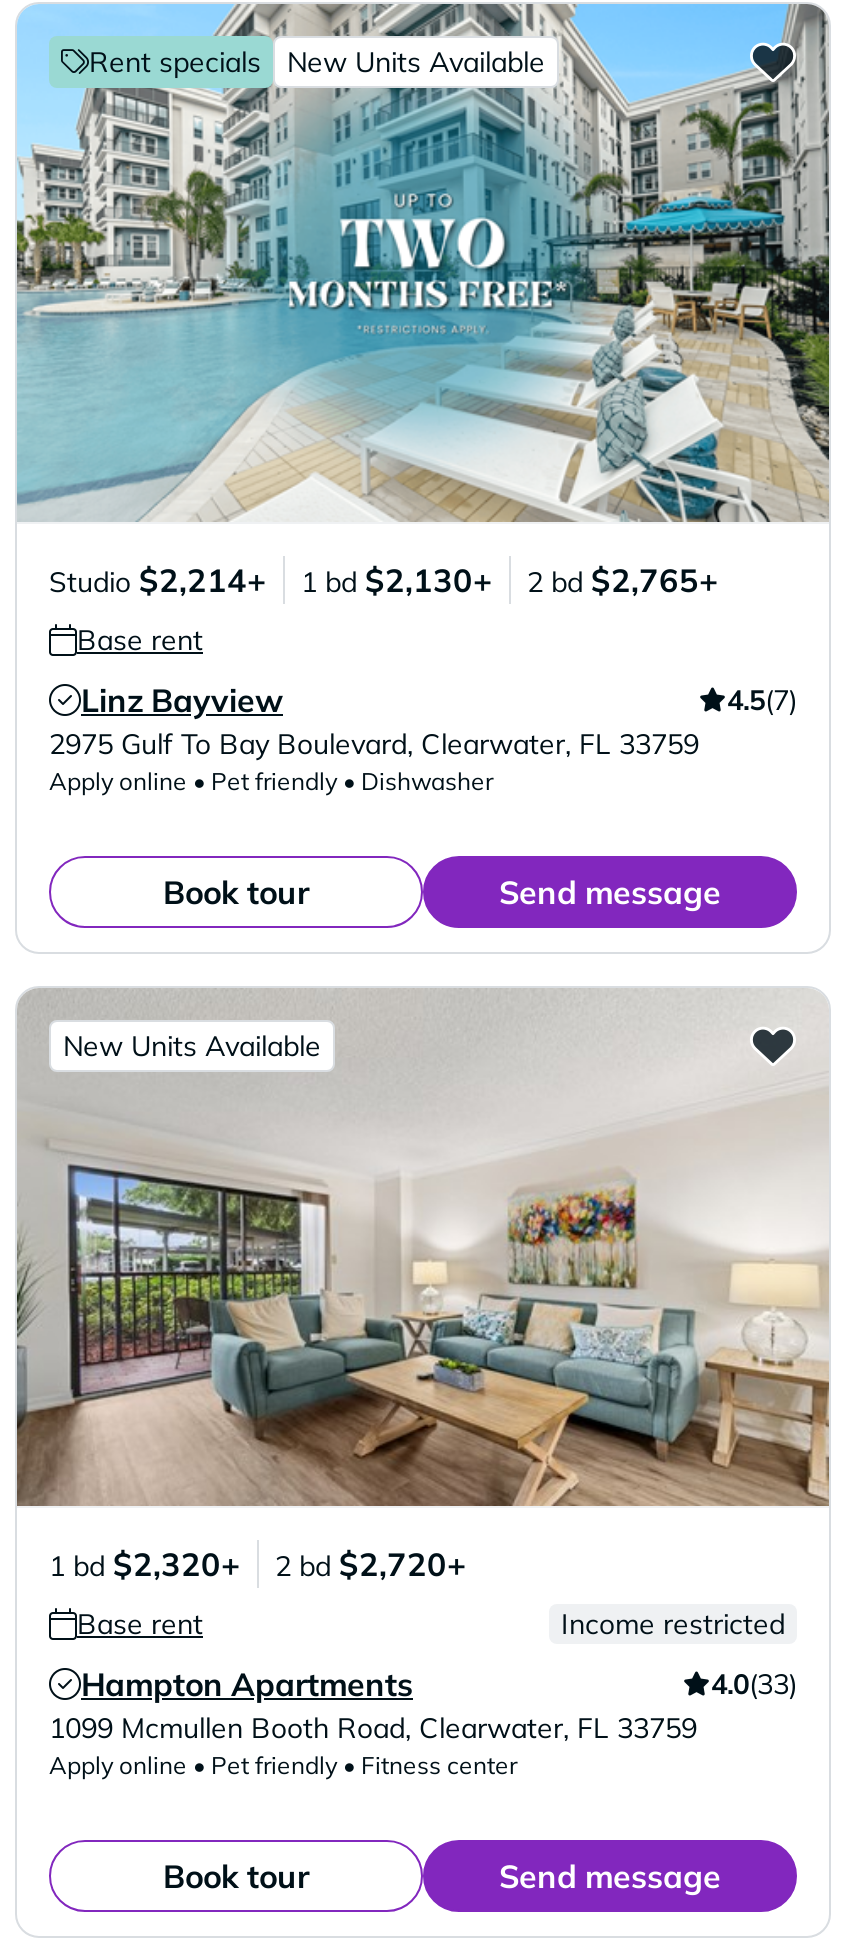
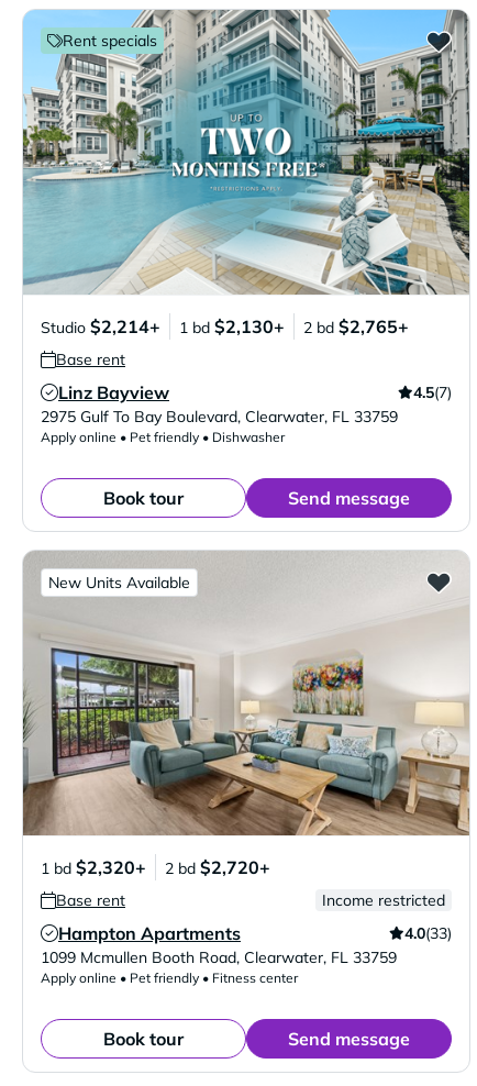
[287,44,545,80] New Units Available -> none

